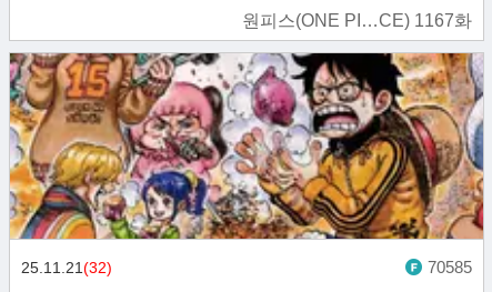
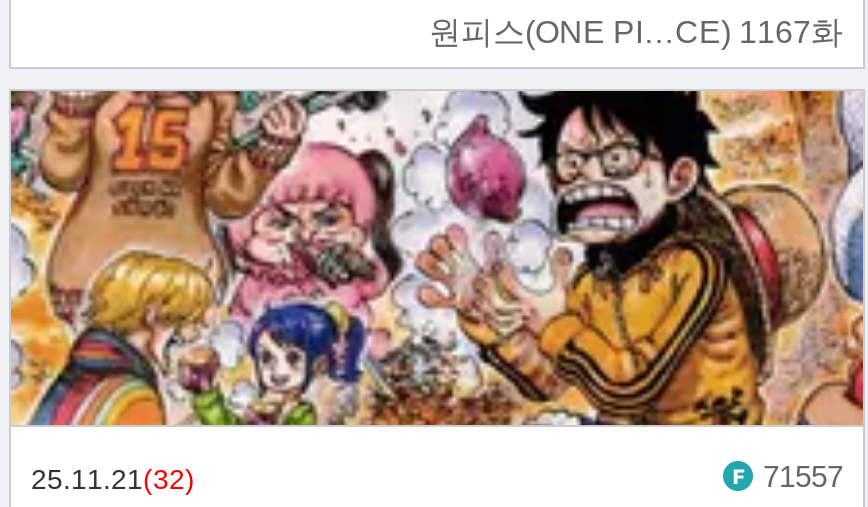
[428,257,472,276] 70585 -> [763,458,843,492] 71557

